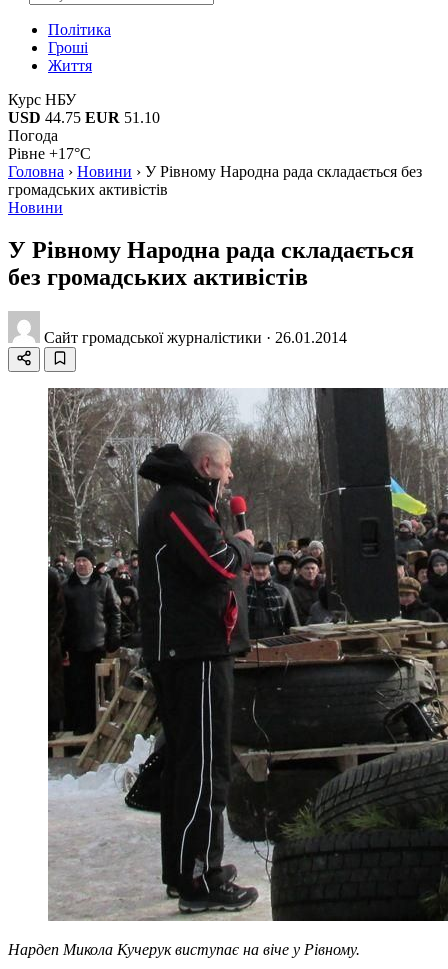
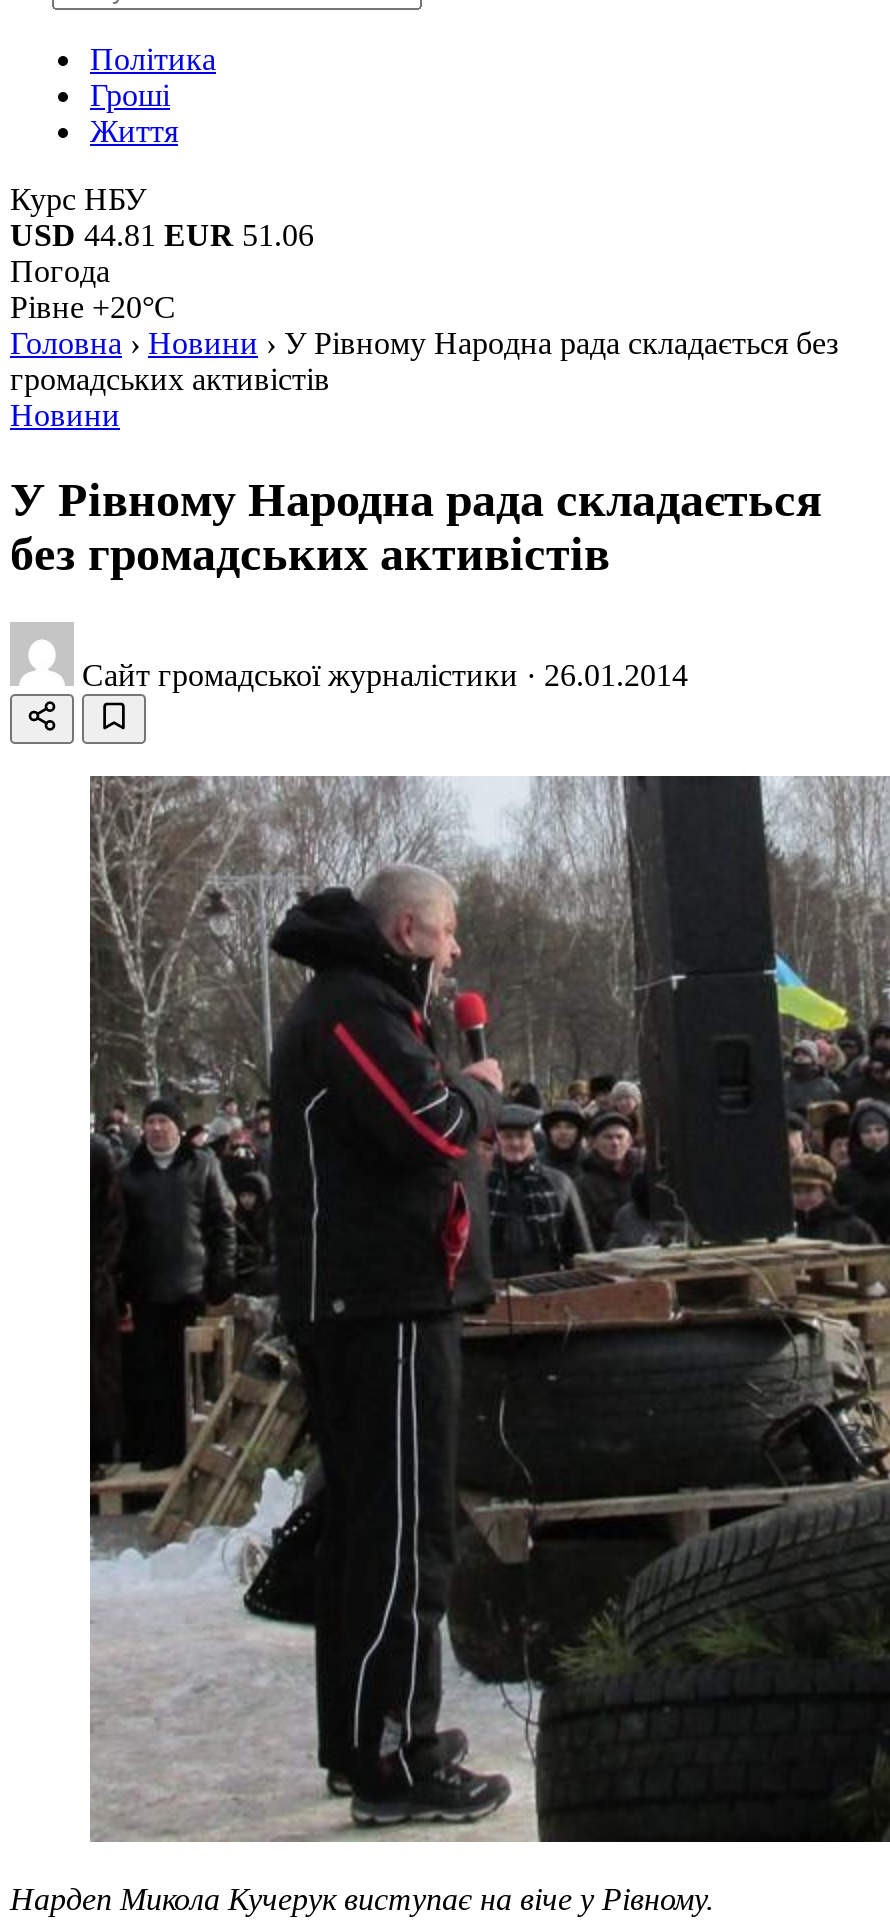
[8,109,160,126] USD 44.75 EUR 51.10 -> [10,218,314,252] USD 44.81 EUR 51.06
[8,145,91,162] Рівне +17°C -> [10,290,176,324] Рівне +20°C

